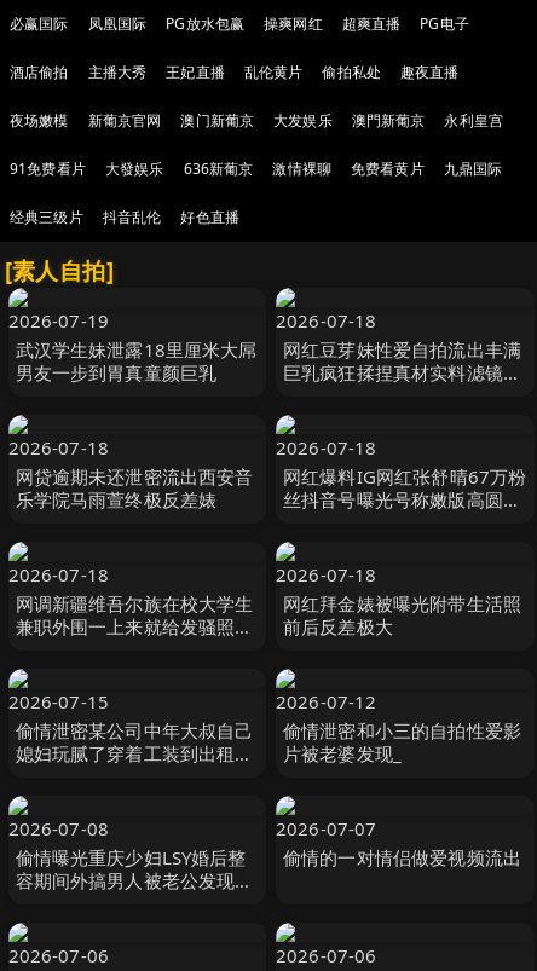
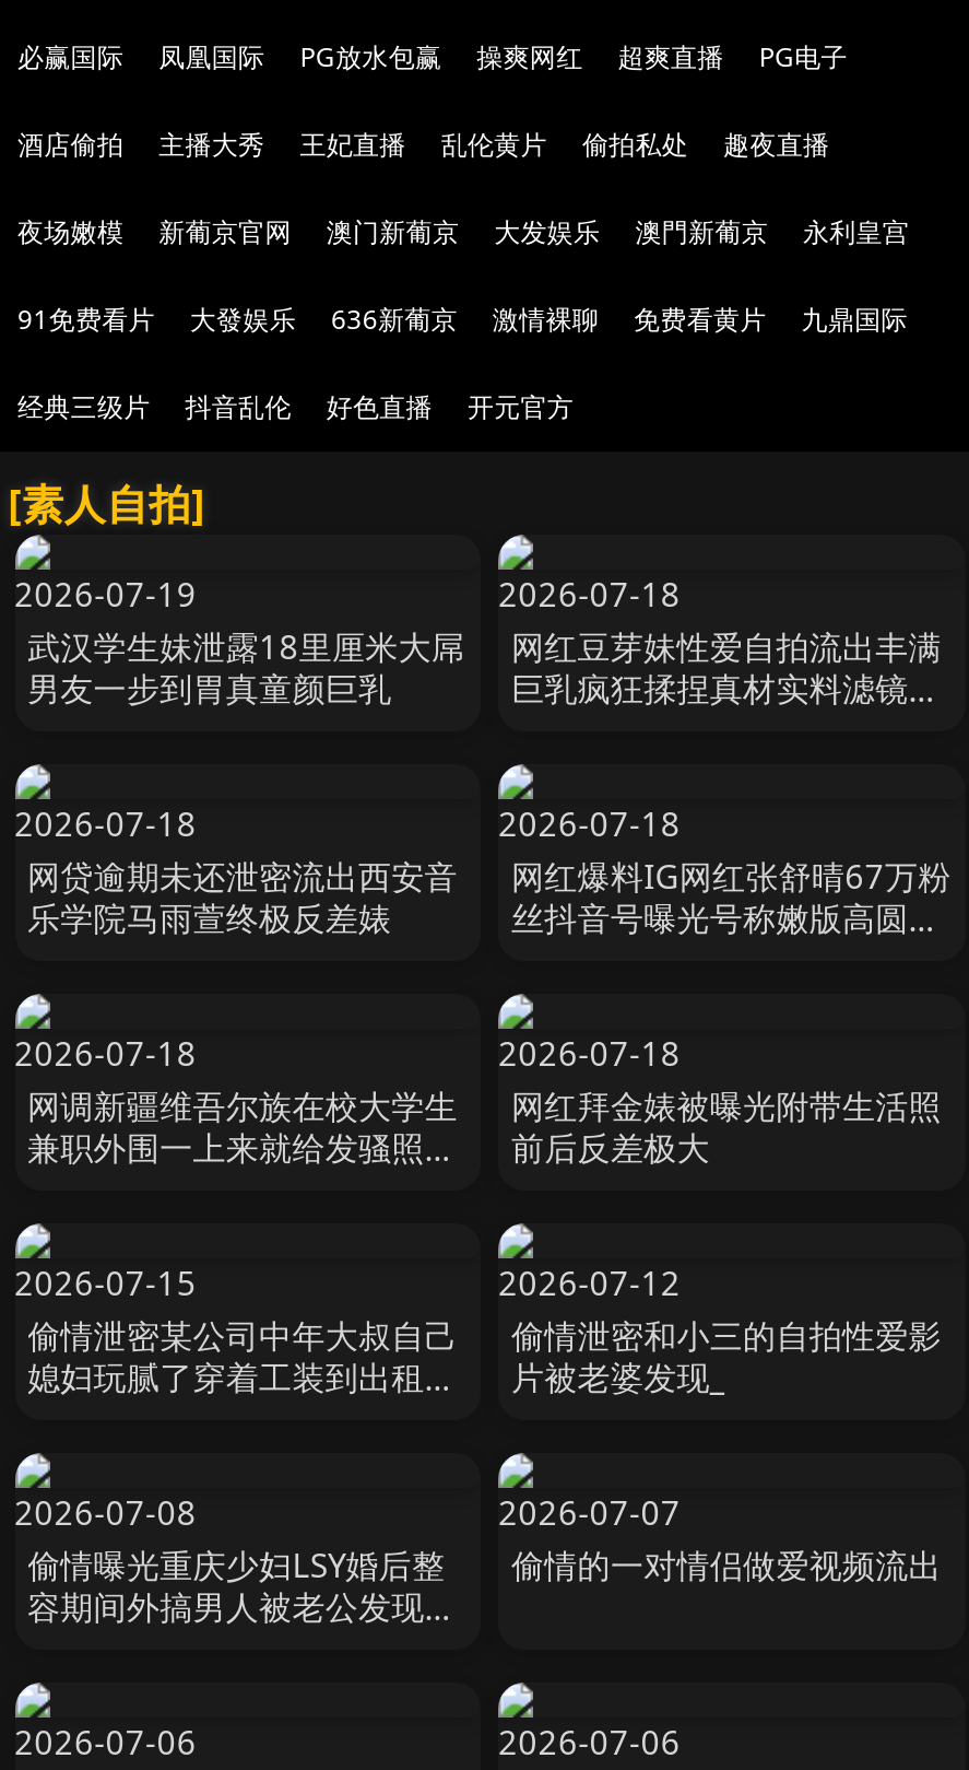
none -> [468,388,574,425] 开元官方

